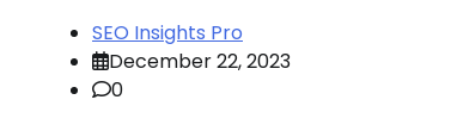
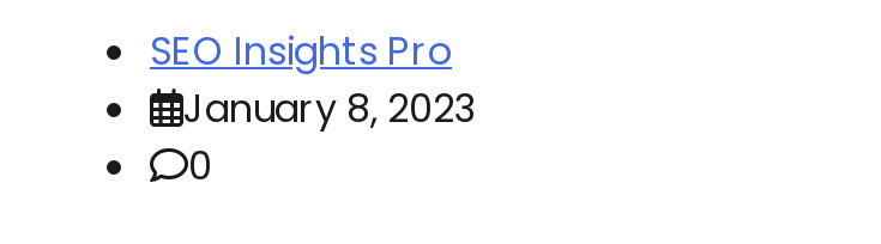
[109,47,291,75] December 22, 2023 -> [183,83,476,138] January 8, 2023

